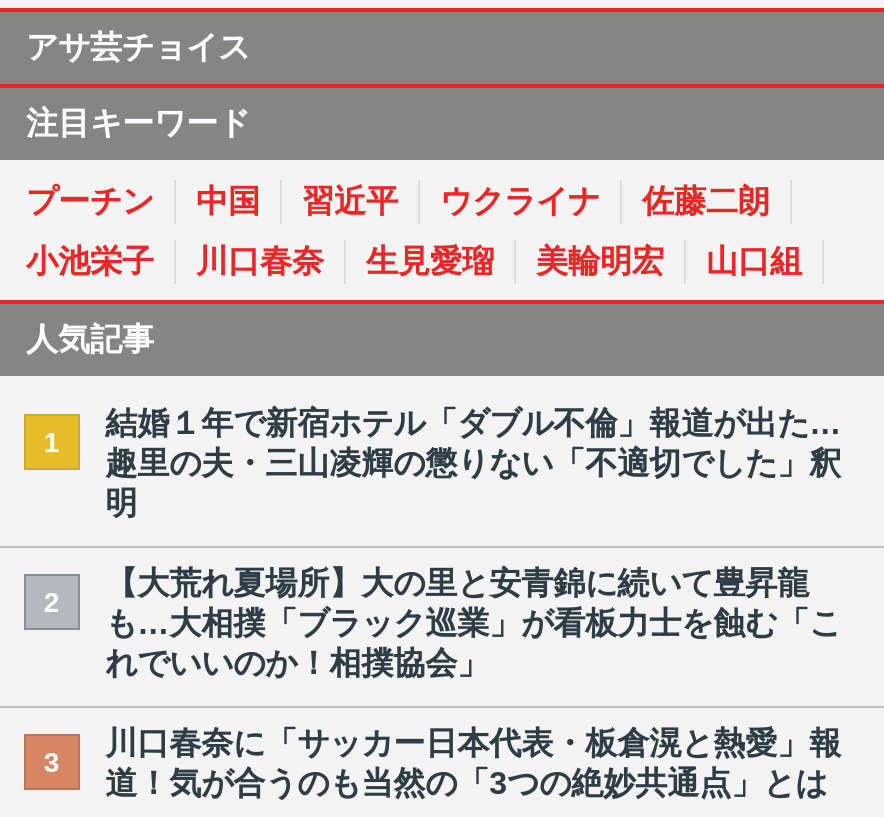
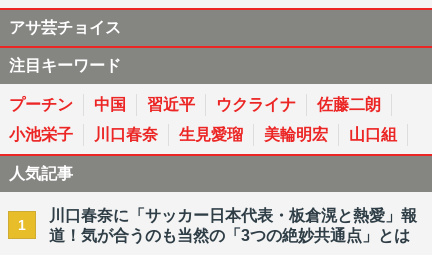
[44,406,841,617] 結婚１年で新宿ホテル「ダブル不倫」報道が出た… | 趣里の夫・三山凌輝の懲りない「不適切でした」釈 | 明 | 2 -> none
[44,566,841,777] 【大荒れ夏場所】大の里と安青錦に続いて豊昇龍 | も…大相撲「ブラック巡業」が看板力士を蝕む「こ | れでいいのか！相撲協会」 | 3 -> none

